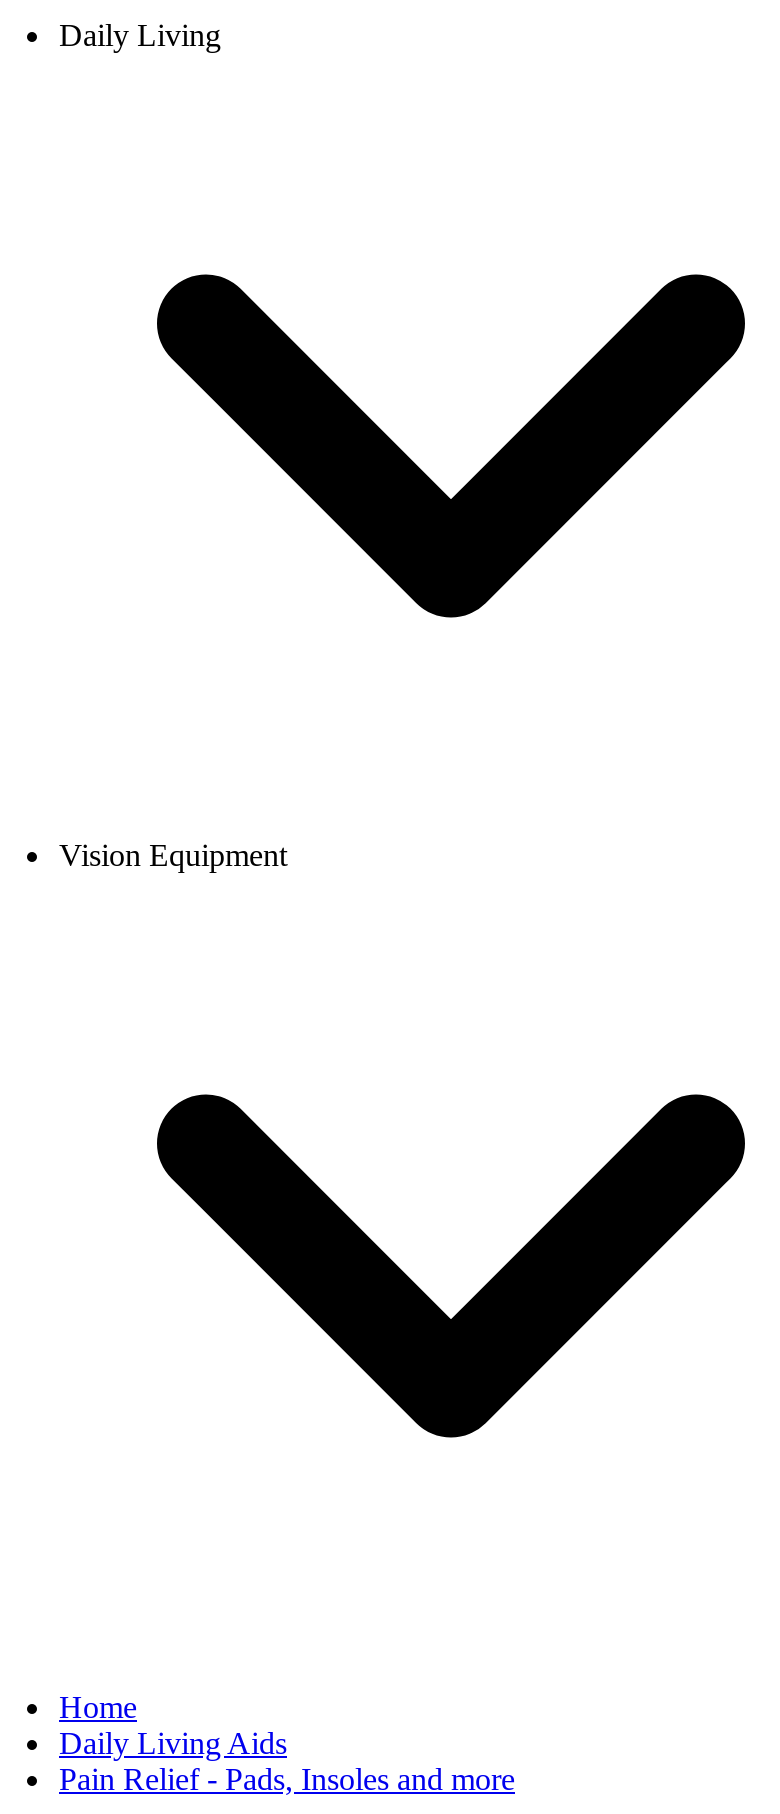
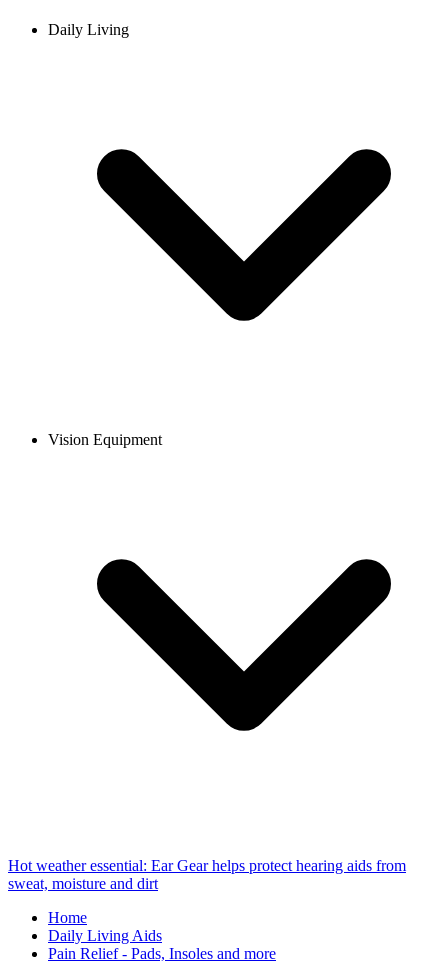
none -> [8,857,406,892] Hot weather essential: Ear Gear helps protect hearing aids from | sweat, moisture and dirt

